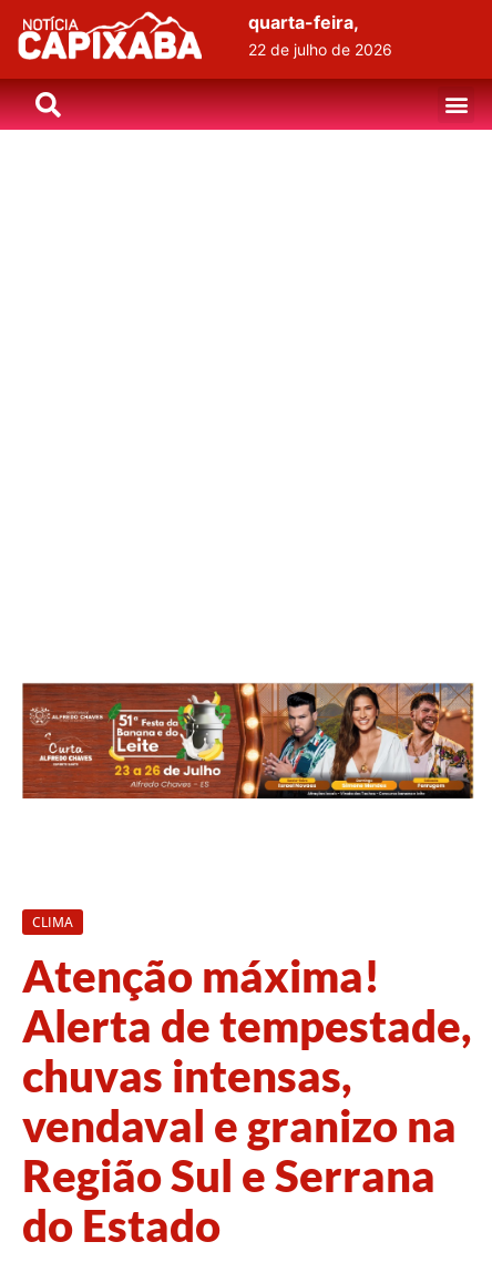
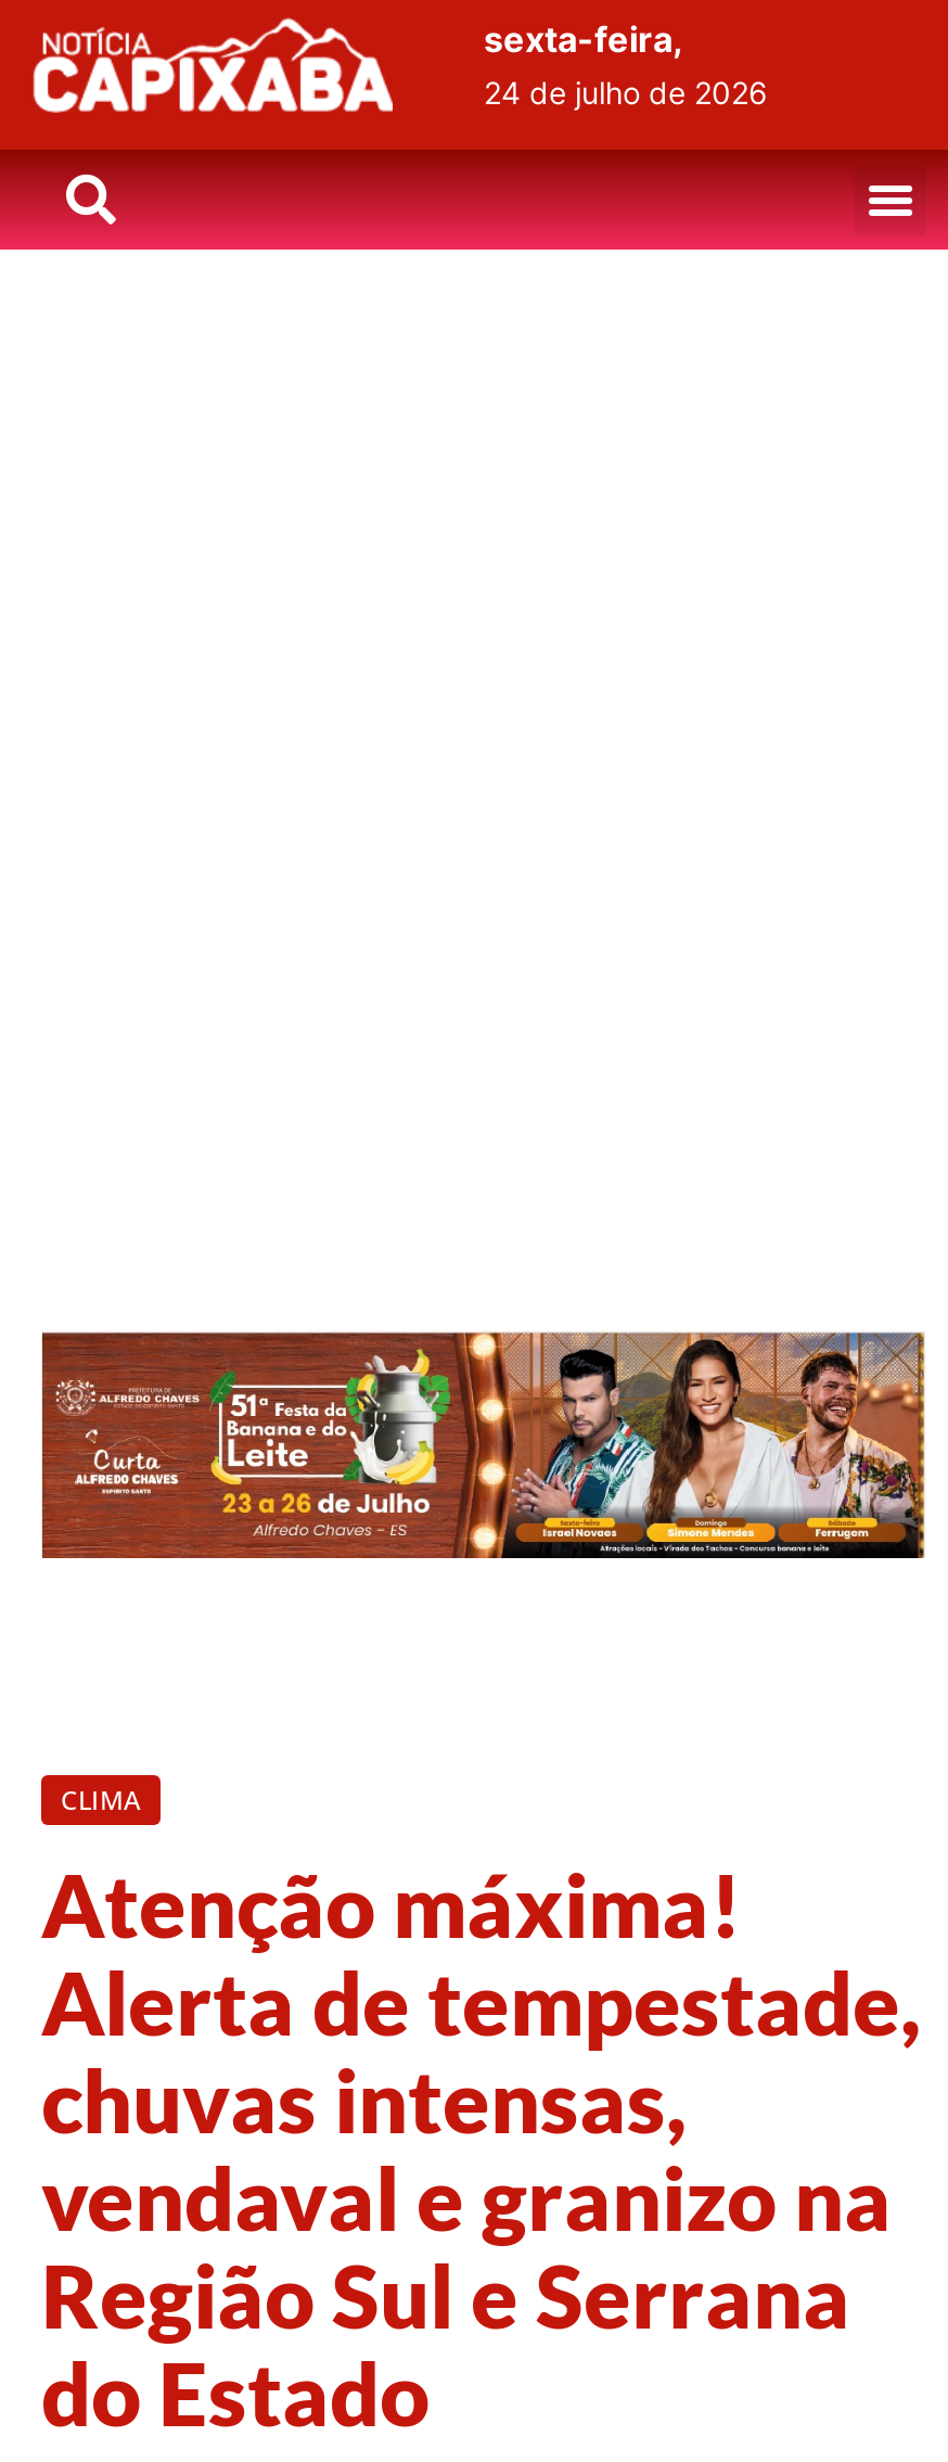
[248,11,392,59] quarta-feira, | 22 de julho de 2026 -> [484,17,768,111] sexta-feira, | 24 de julho de 2026

